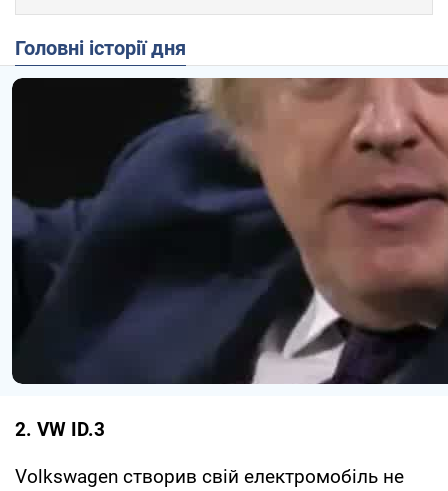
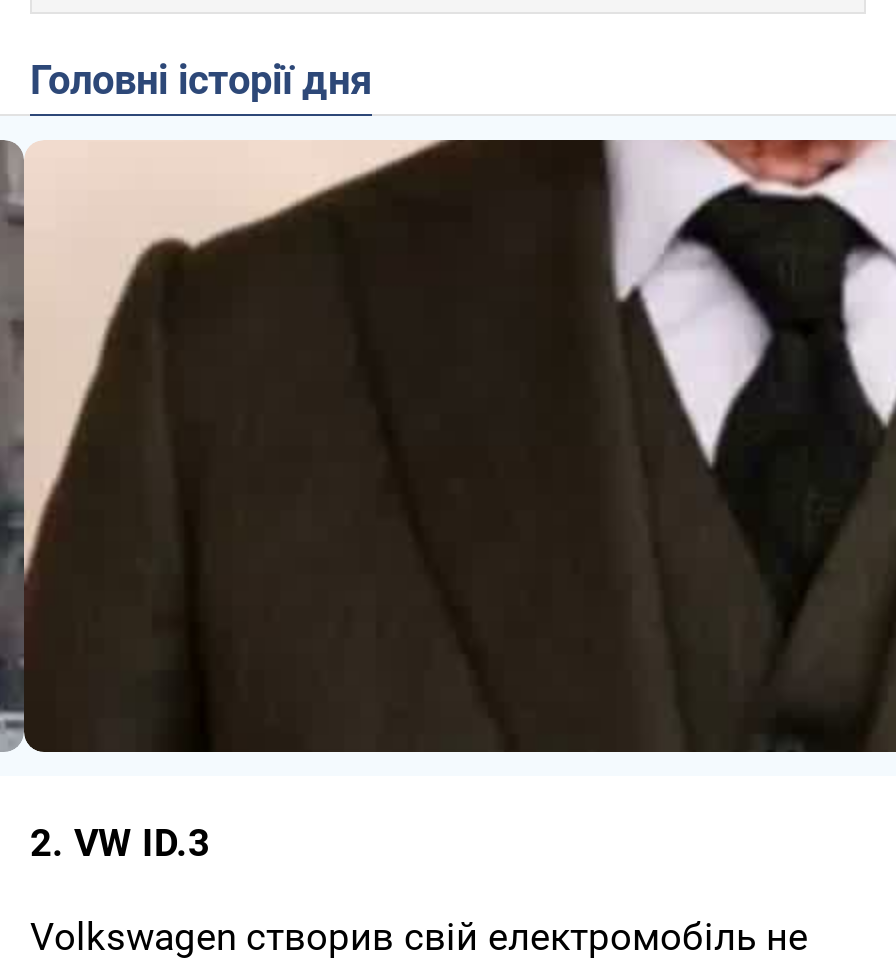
[3,77,445,384] [image] -> [6,138,890,754] [image]

